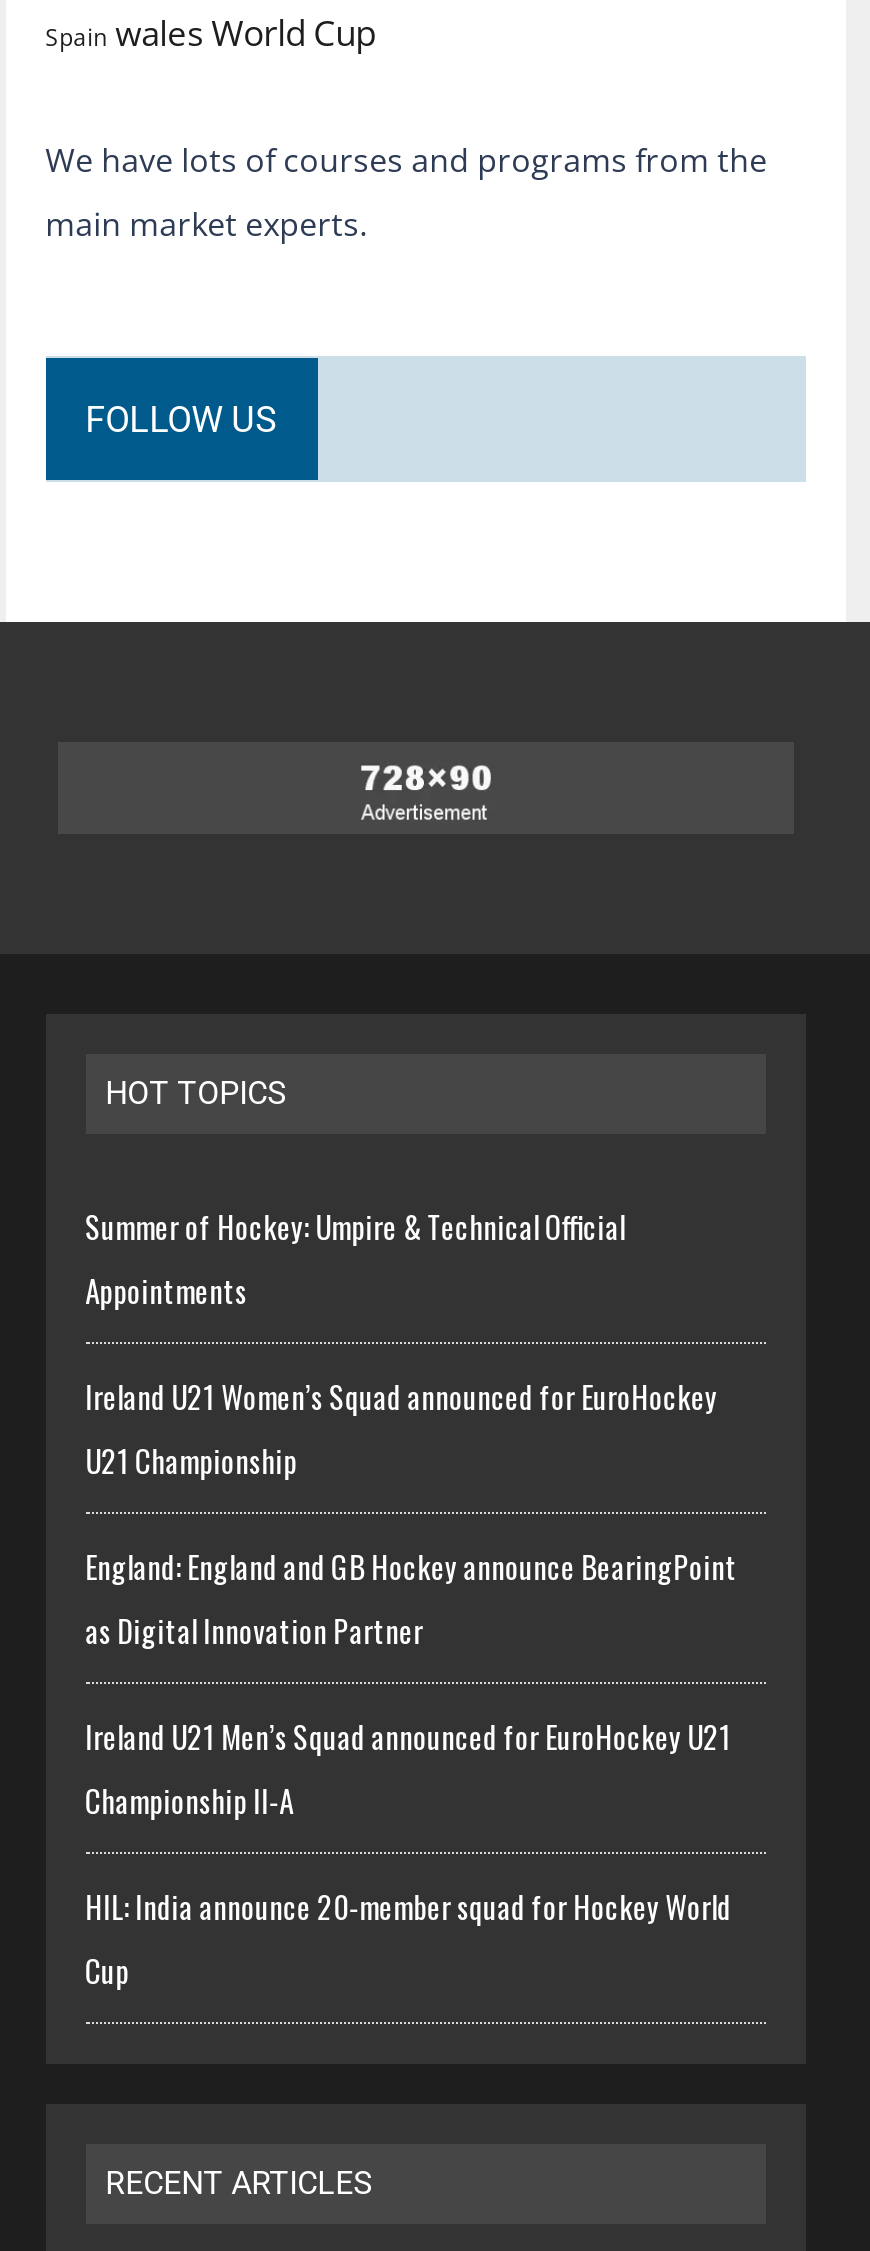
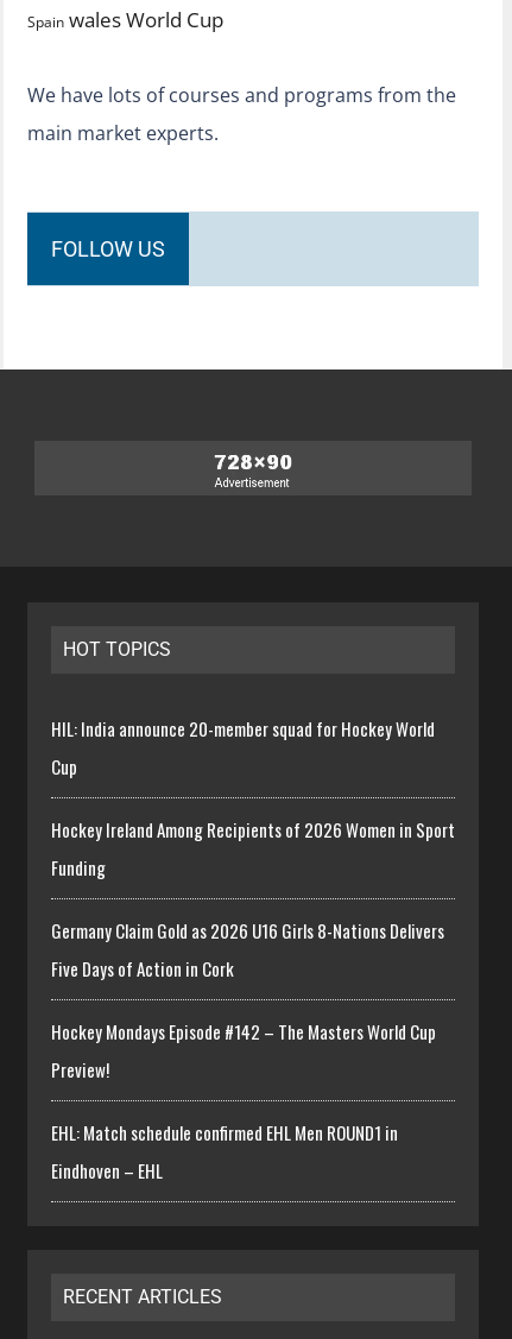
[85,1203,737,1821] Summer of Hockey: Umpire & Technical Official | Appointments | Ireland U21 Women’s Squad announced for EuroHockey | U21 Championship | England: England and GB Hockey announce BearingPoint | as Digital Innovation Partner | Ireland U21 Men’s Squad announced for EuroHockey U21 | Championship II-A -> none
moved [85,1883,731,1991] -> [51,715,434,779]: HIL: India announce 20-member squad for Hockey World | Cup
none -> [51,816,455,1183] Hockey Ireland Among Recipients of 2026 Women in Sport | Funding | Germany Claim Gold as 2026 U16 Girls 8-Nations Delivers | Five Days of Action in Cork | Hockey Mondays Episode #142 – The Masters World Cup | Preview! | EHL: Match schedule confirmed EHL Men ROUND1 in | Eindhoven – EHL

